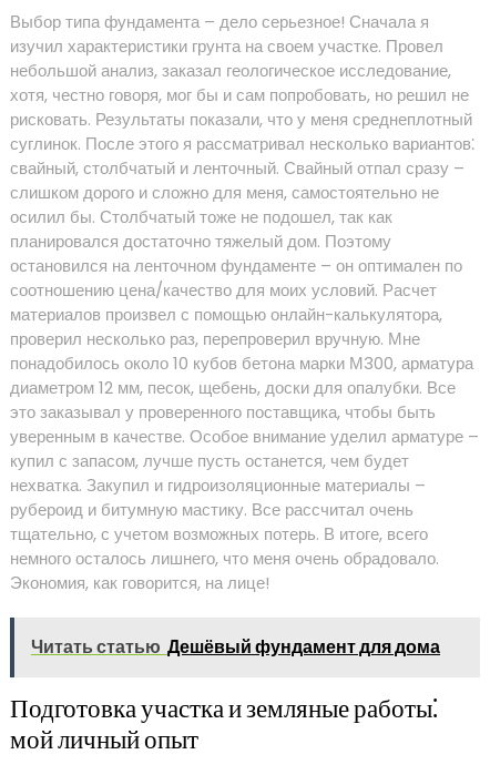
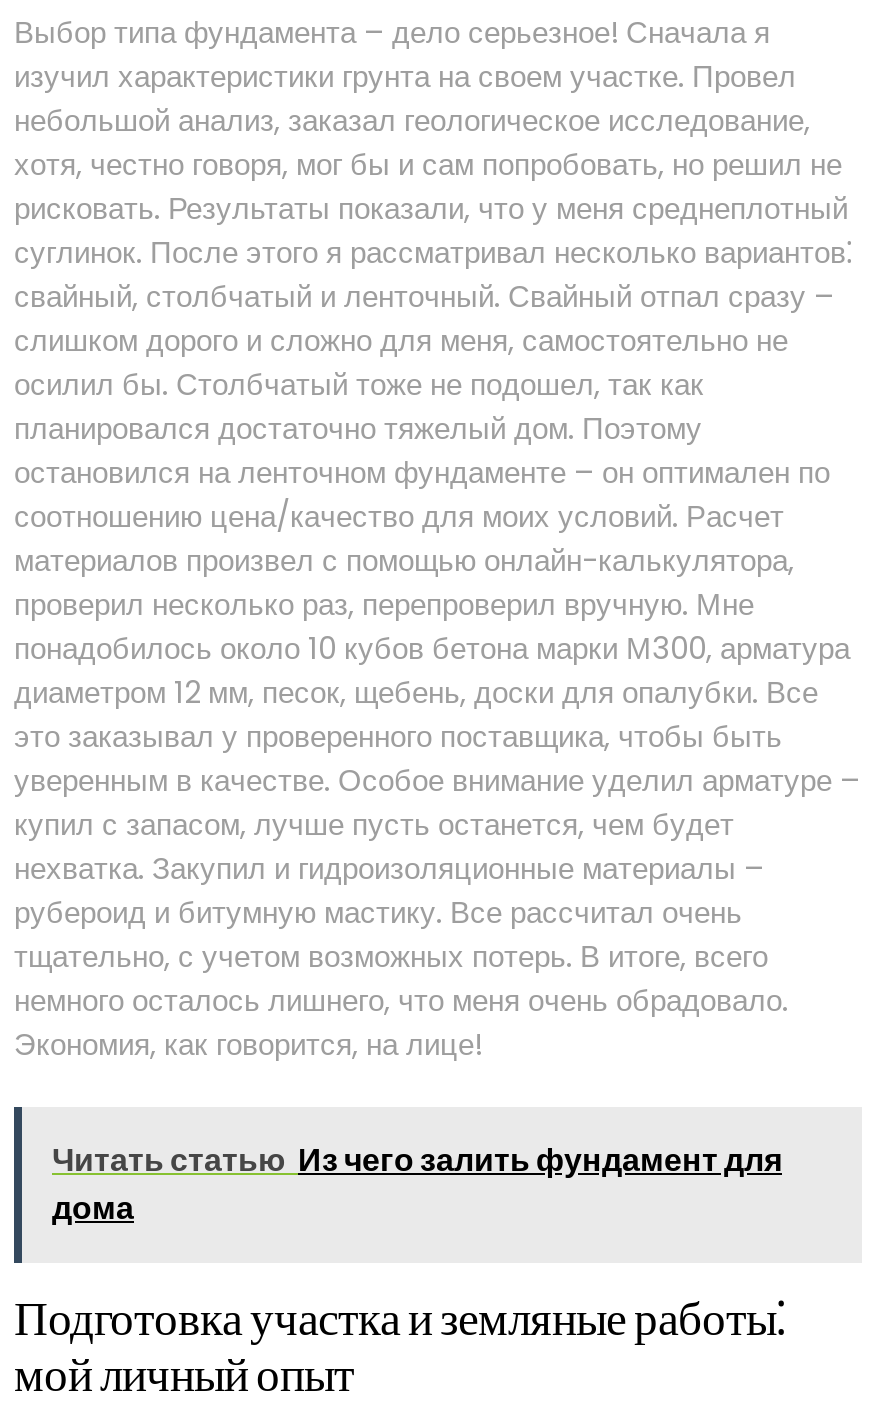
[31,634,440,660] Читать статью Дешёвый фундамент для дома -> [52,1137,782,1231] Читать статью Из чего залить фундамент для | дома

